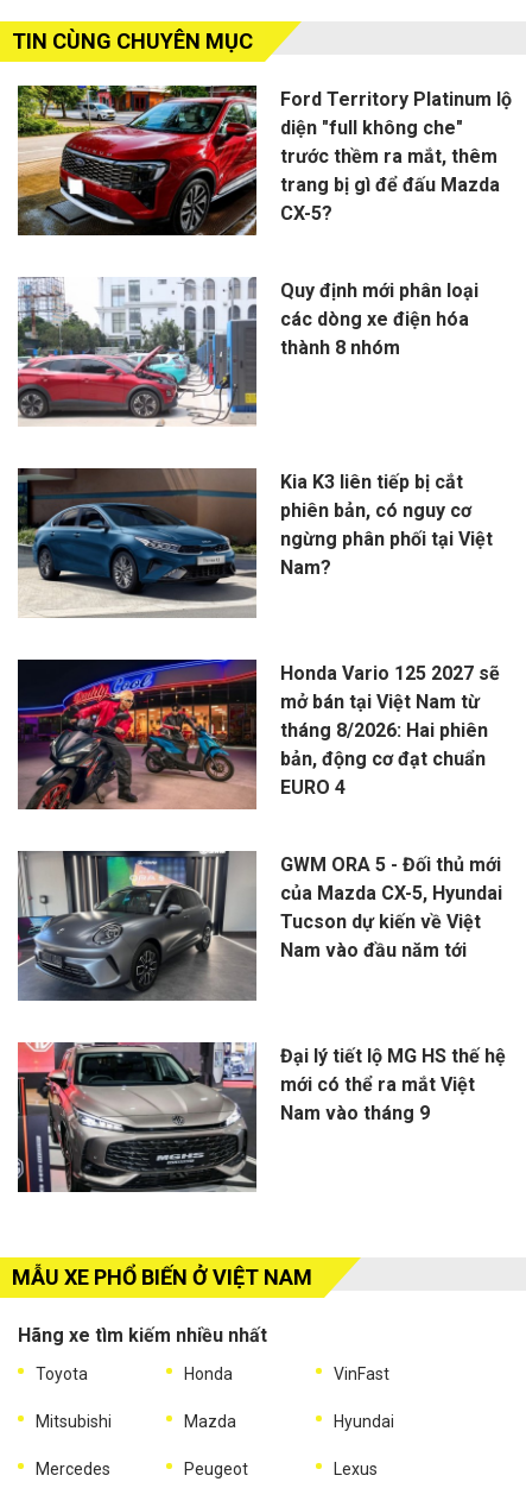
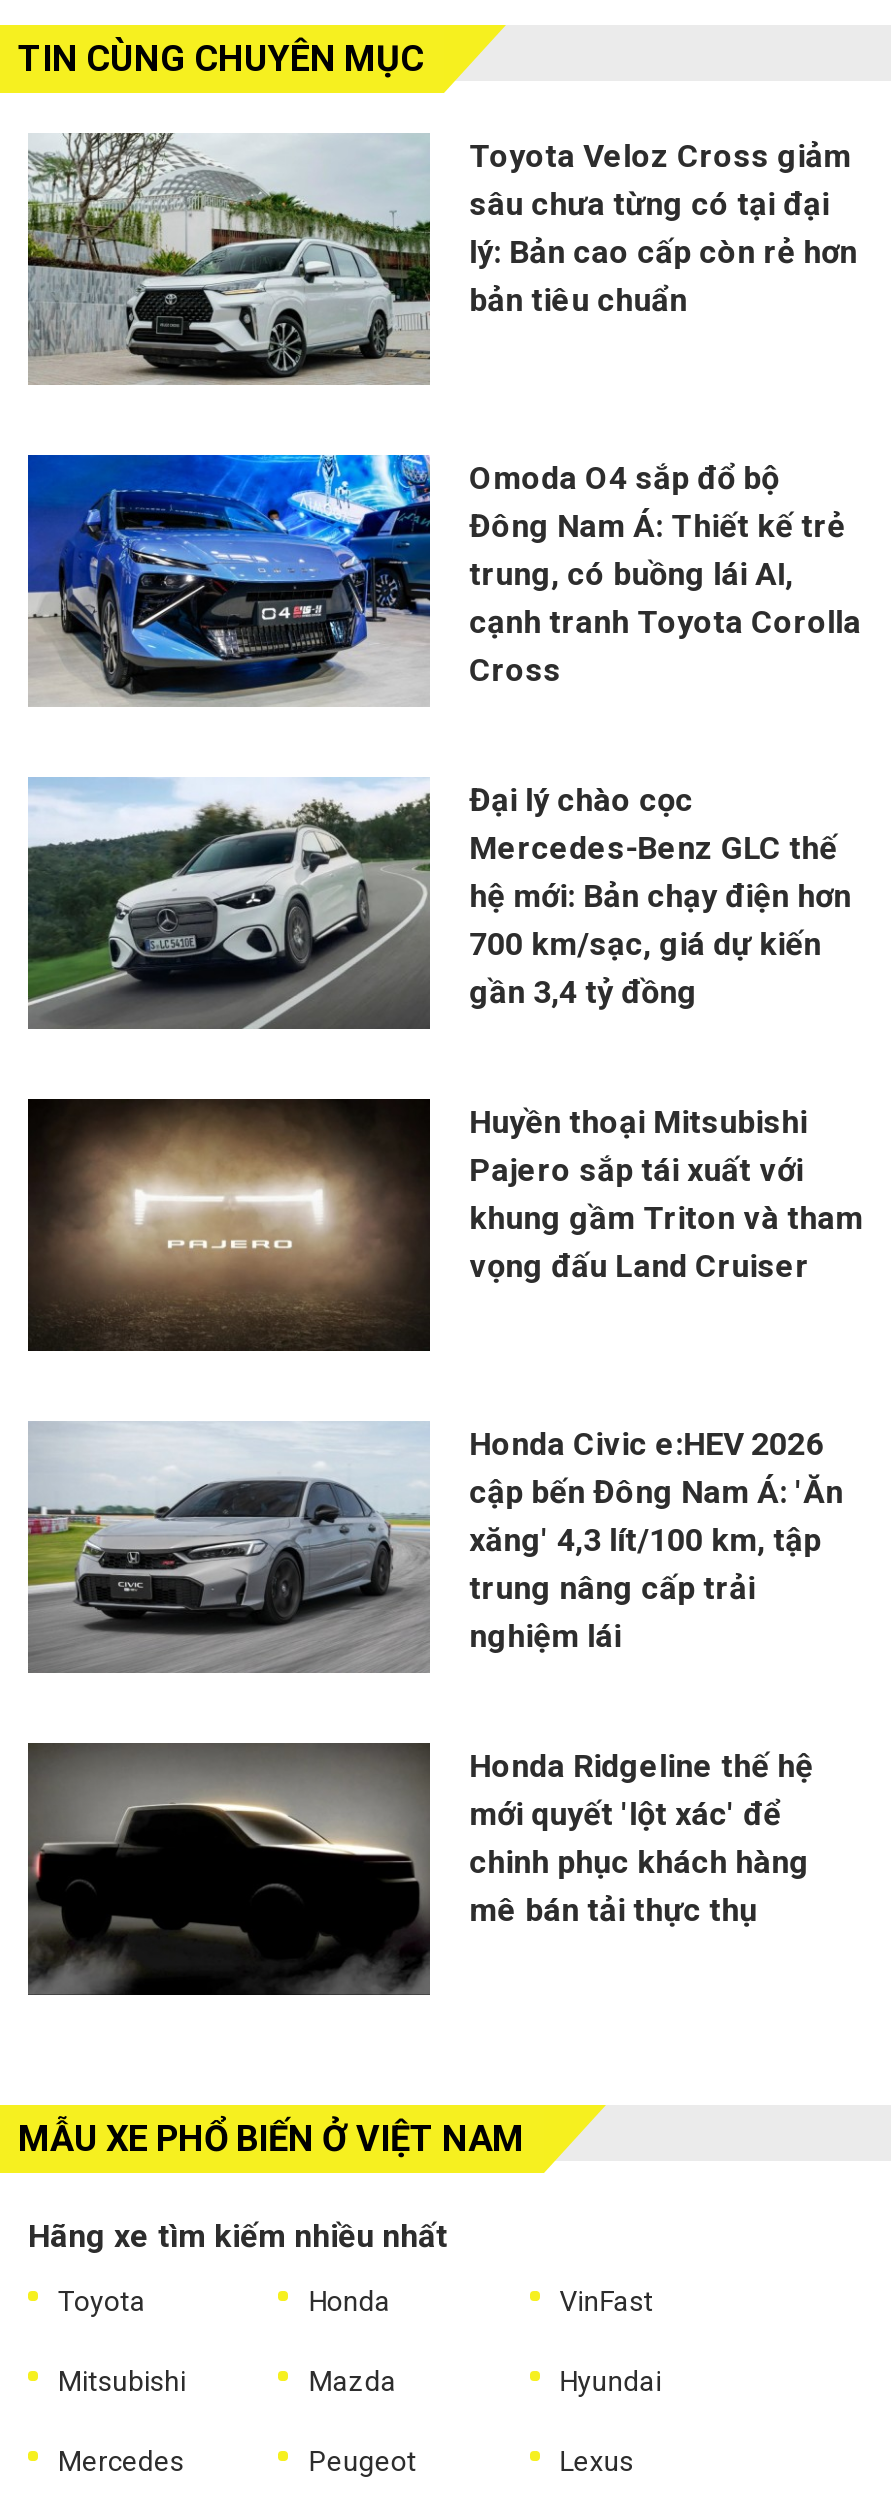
[17,84,511,235] [image] | Ford Territory Platinum lộ | diện "full không che" | trước thềm ra mắt, thêm | trang bị gì để đấu Mazda | CX-5? -> [26,133,857,383] [image] | Toyota Veloz Cross giảm | sâu chưa từng có tại đại | lý: Bản cao cấp còn rẻ hơn | bản tiêu chuẩn
[17,277,478,425] [image] | Quy định mới phân loại | các dòng xe điện hóa | thành 8 nhóm -> [26,453,861,707] [image] | Omoda O4 sắp đổ bộ | Đông Nam Á: Thiết kế trẻ | trung, có buồng lái AI, | cạnh tranh Toyota Corolla | Cross
[17,467,492,618] [image] | Kia K3 liên tiếp bị cắt | phiên bản, có nguy cơ | ngừng phân phối tại Việt | Nam? -> [26,777,851,1031] [image] | Đại lý chào cọc | Mercedes-Benz GLC thế | hệ mới: Bản chạy điện hơn | 700 km/sạc, giá dự kiến | gần 3,4 tỷ đồng
[17,658,499,811] [image] | Honda Vario 125 2027 sẽ | mở bán tại Việt Nam từ | tháng 8/2026: Hai phiên | bản, động cơ đạt chuẩn | EURO 4 -> [28,1097,863,1353] [image] | Huyền thoại Mitsubishi | Pajero sắp tái xuất với | khung gầm Triton và tham | vọng đấu Land Cruiser
[18,850,502,1001] [image] | GWM ORA 5 - Đối thủ mới | của Mazda CX-5, Hyundai | Tucson dự kiến về Việt | Nam vào đầu năm tới -> [28,1421,843,1673] [image] | Honda Civic e:HEV 2026 | cập bến Đông Nam Á: 'Ăn | xăng' 4,3 lít/100 km, tập | trung nâng cấp trải | nghiệm lái
[17,1041,505,1193] [image] | Đại lý tiết lộ MG HS thế hệ | mới có thể ra mắt Việt | Nam vào tháng 9 -> [26,1741,813,1997] [image] | Honda Ridgeline thế hệ | mới quyết 'lột xác' để | chinh phục khách hàng | mê bán tải thực thụ

